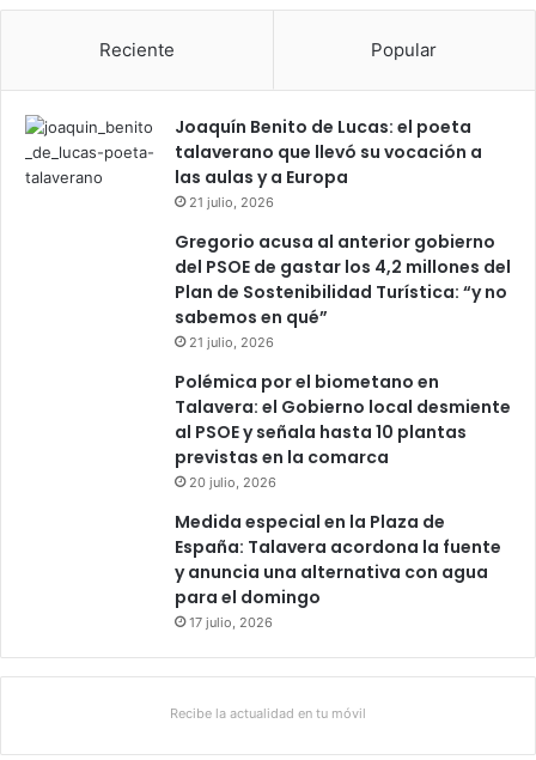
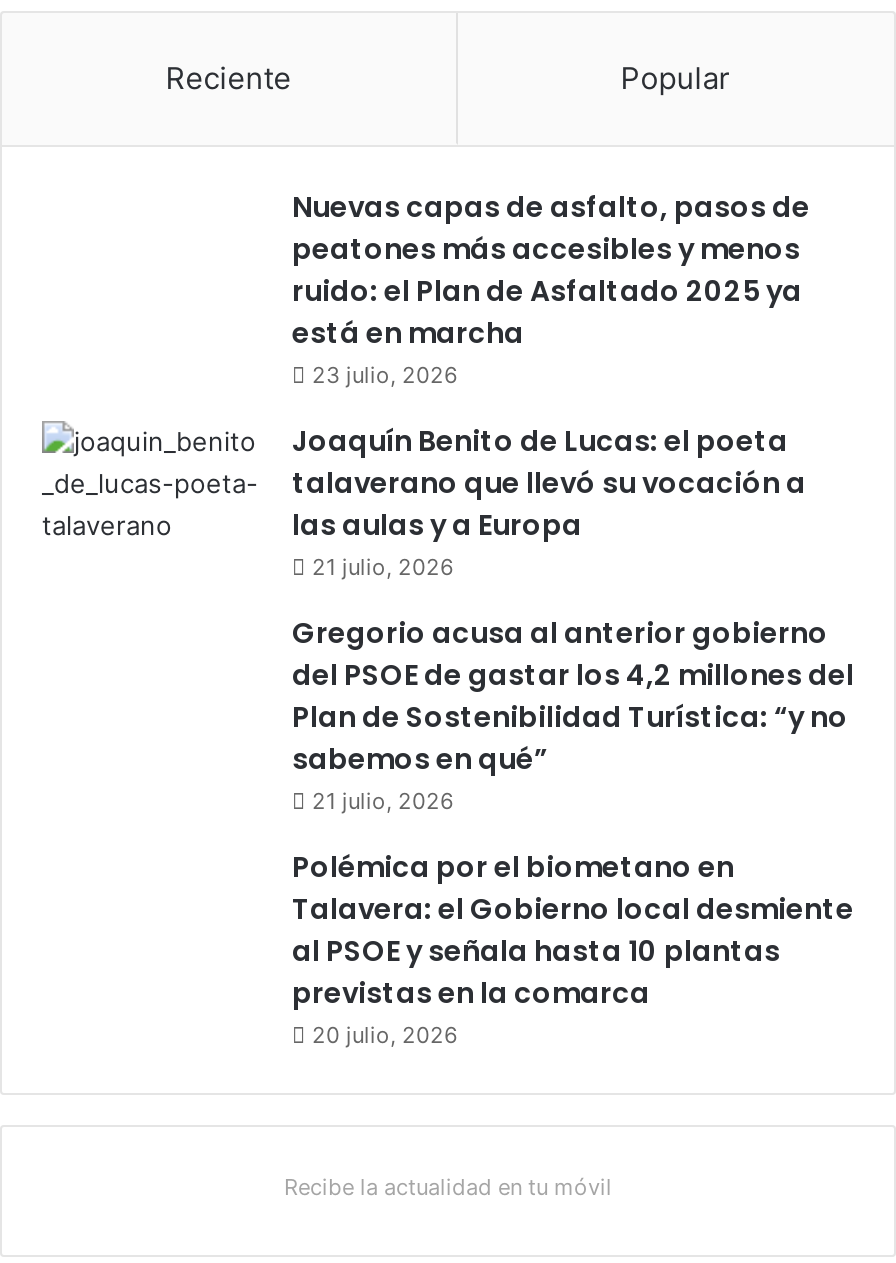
none -> [292,187,810,389] Nuevas capas de asfalto, pasos de | peatones más accesibles y menos | ruido: el Plan de Asfaltado 2025 ya | está en marcha | 23 julio, 2026
moved [175,115,511,491] -> [292,421,854,1049]: Joaquín Benito de Lucas: el poeta | talaverano que llevó su vocación a | las aulas y a Europa | ... | previstas en la comarca | 20 julio, 2026
[175,510,501,631] Medida especial en la Plaza de | España: Talavera acordona la fuente | y anuncia una alternativa con agua | para el domingo | 17 julio, 2026 -> none

